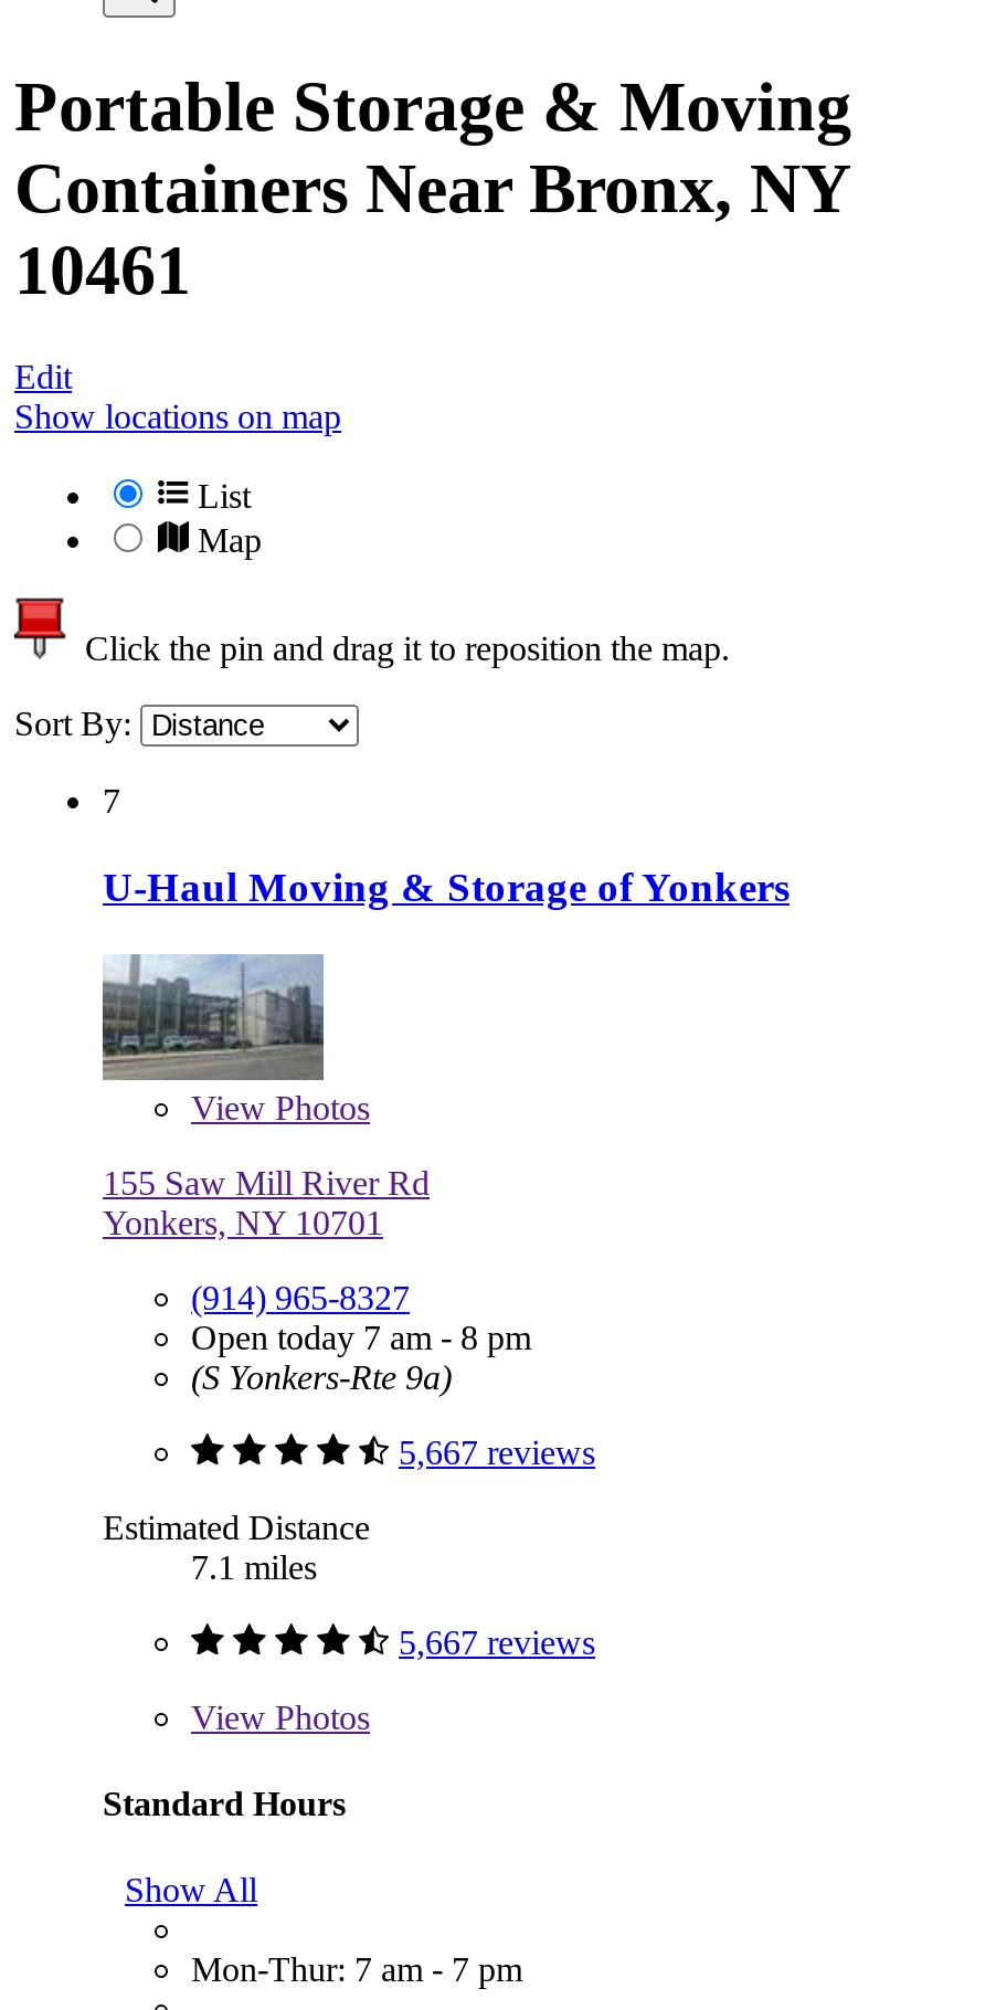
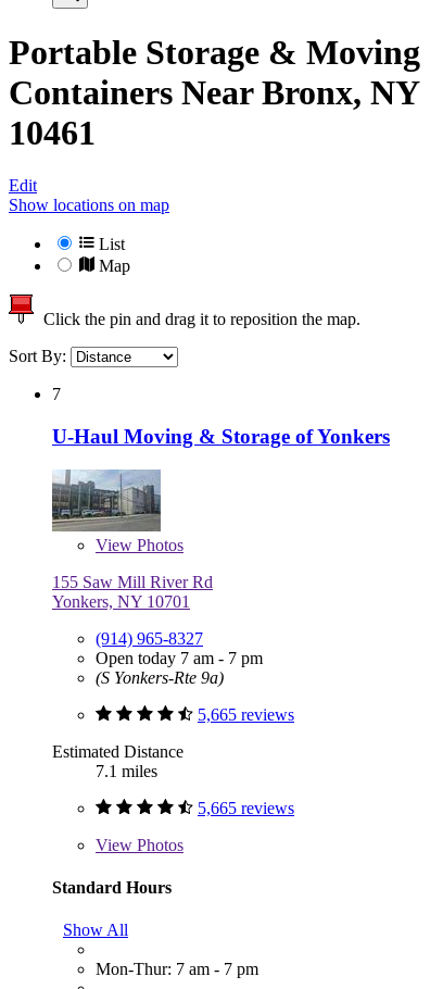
[191,1318,531,1355] Open today 7 am - 8 pm -> [96,648,263,667] Open today 7 am - 7 pm
[399,1432,595,1470] 5,667 reviews -> [198,705,294,723] 5,665 reviews
[399,1622,595,1660] 5,667 reviews -> [198,798,294,817] 5,665 reviews

